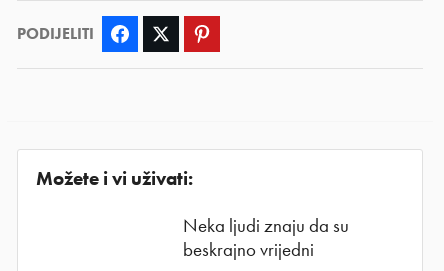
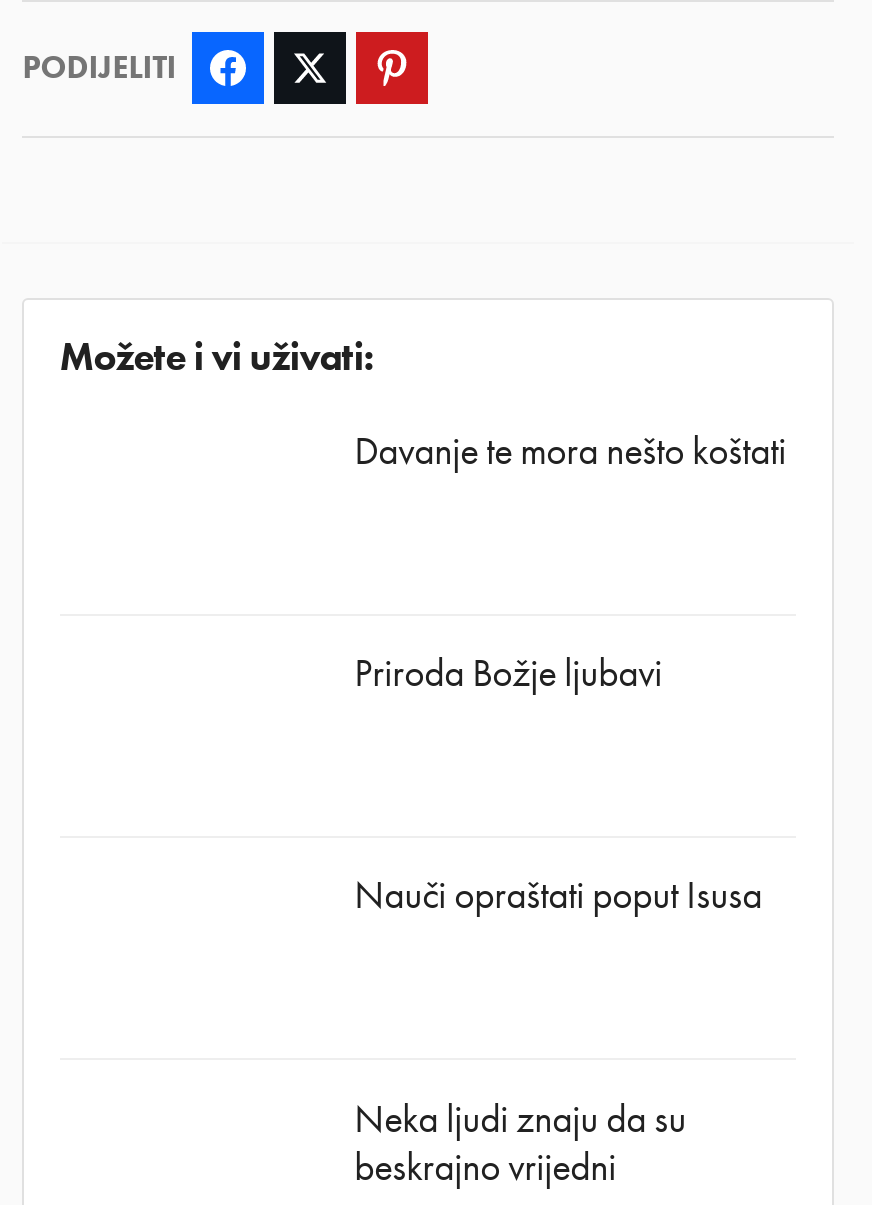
none -> [354,425,786,475] Davanje te mora nešto koštati
none -> [354,648,662,698] Priroda Božje ljubavi
none -> [354,871,762,921] Nauči opraštati poput Isusa

